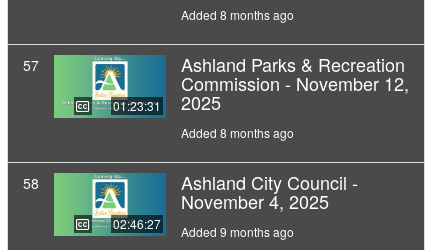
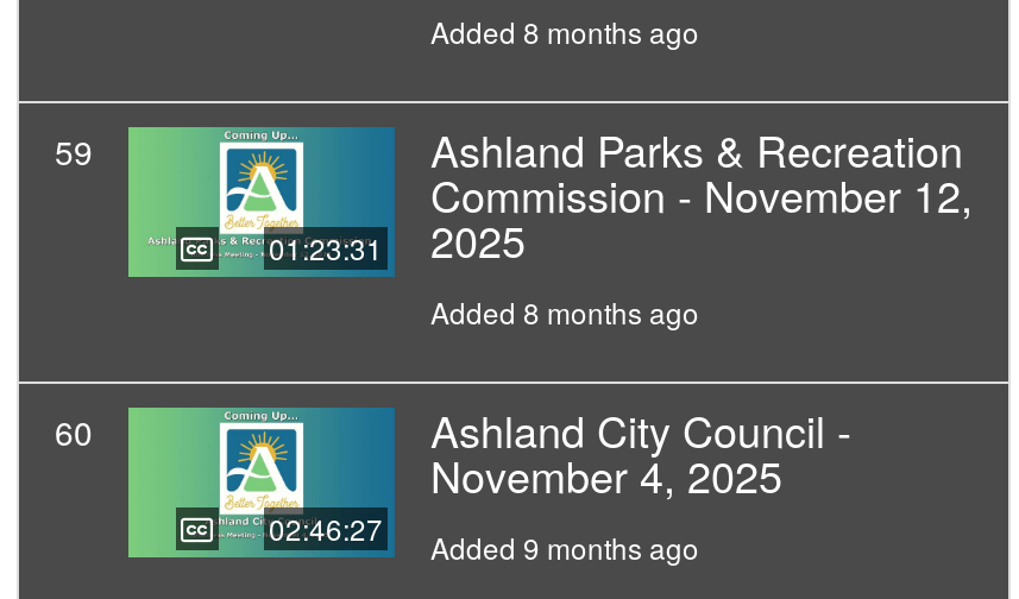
[23,55,39,75] 57 -> [55,128,93,176] 59
[23,173,39,193] 58 -> [55,409,93,456] 60

